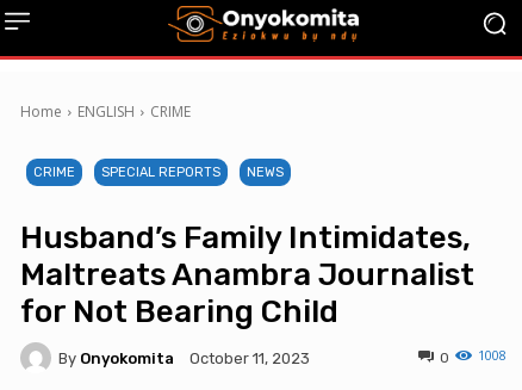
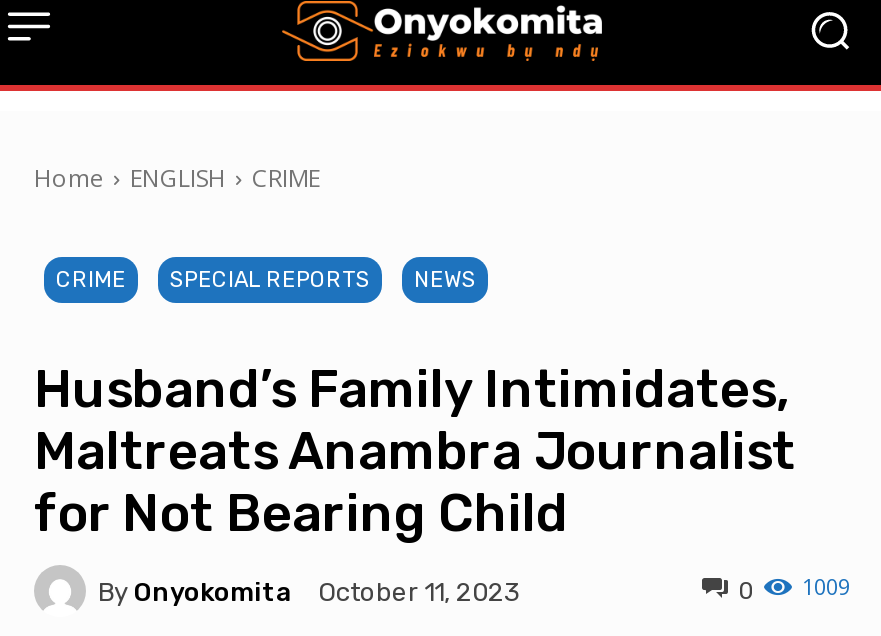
[440,346,507,366] 0 1008 -> [738,571,850,605] 0 1009

